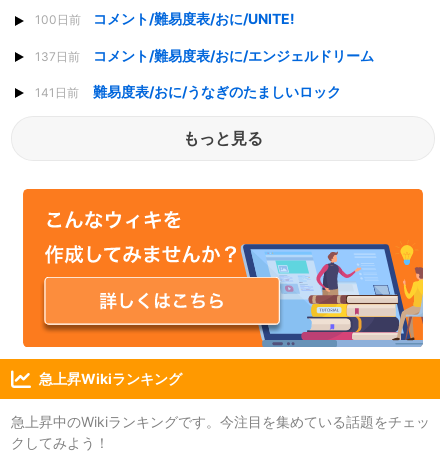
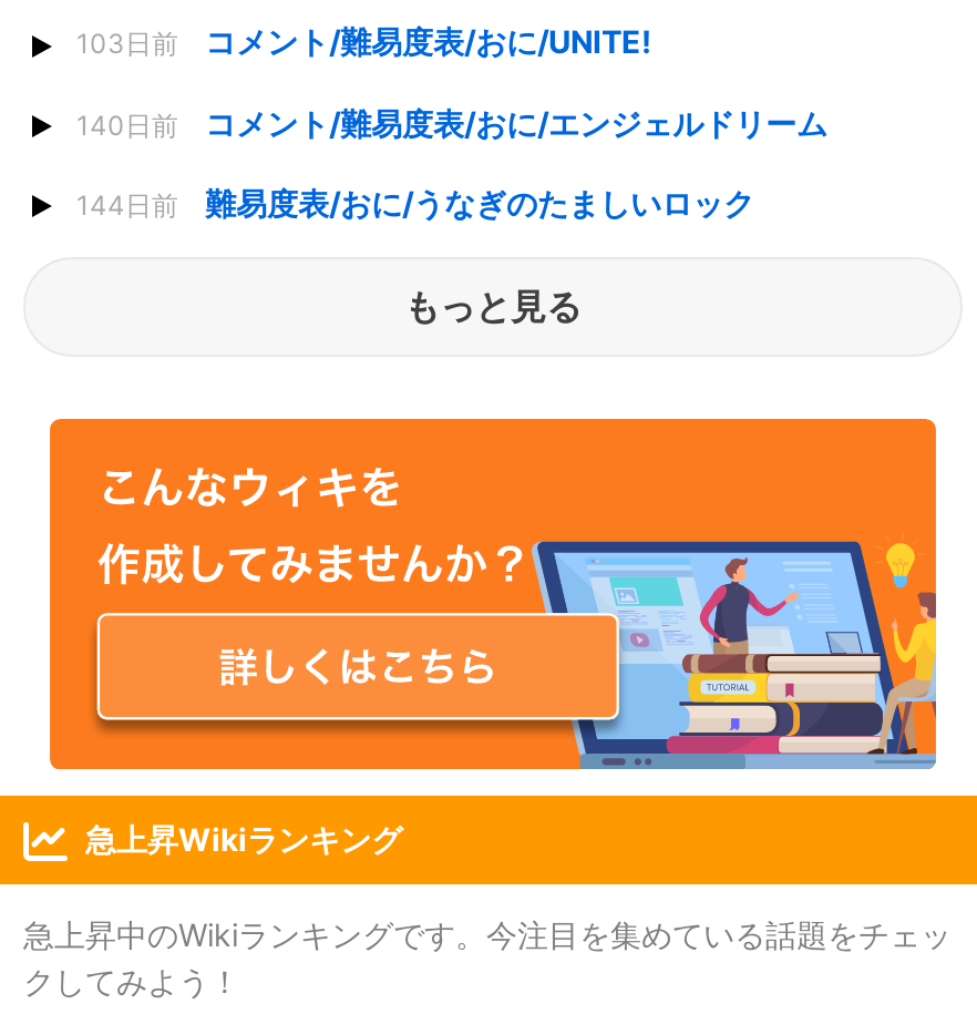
[35,10,295,27] 100日前 コメント/難易度表/おに/UNITE! -> [76,23,652,61] 103日前 コメント/難易度表/おに/UNITE!
[35,46,374,63] 137日前 コメント/難易度表/おに/エンジェルドリーム -> [76,103,827,141] 140日前 コメント/難易度表/おに/エンジェルドリーム
[35,83,341,100] 141日前 難易度表/おに/うなぎのたましいロック -> [76,183,754,221] 144日前 難易度表/おに/うなぎのたましいロック

